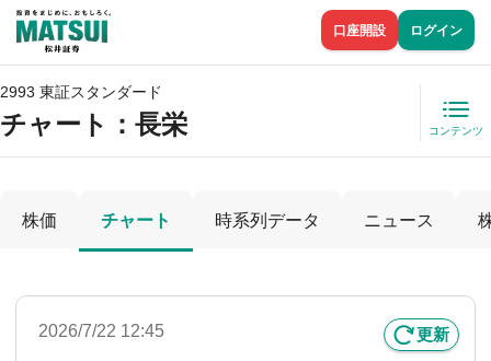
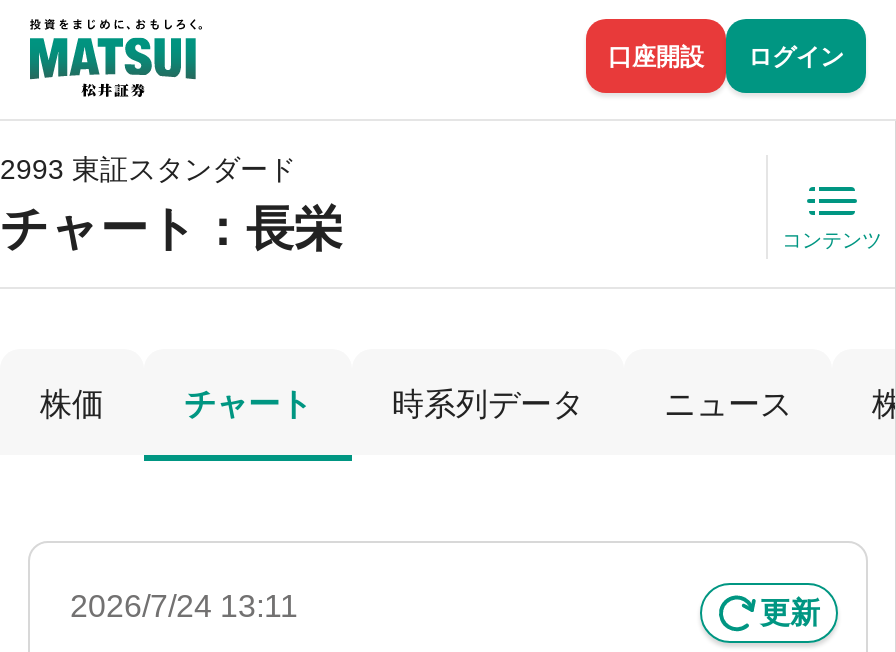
[38,322,164,340] 2026/7/22 12:45 -> [70,589,298,623] 2026/7/24 13:11

